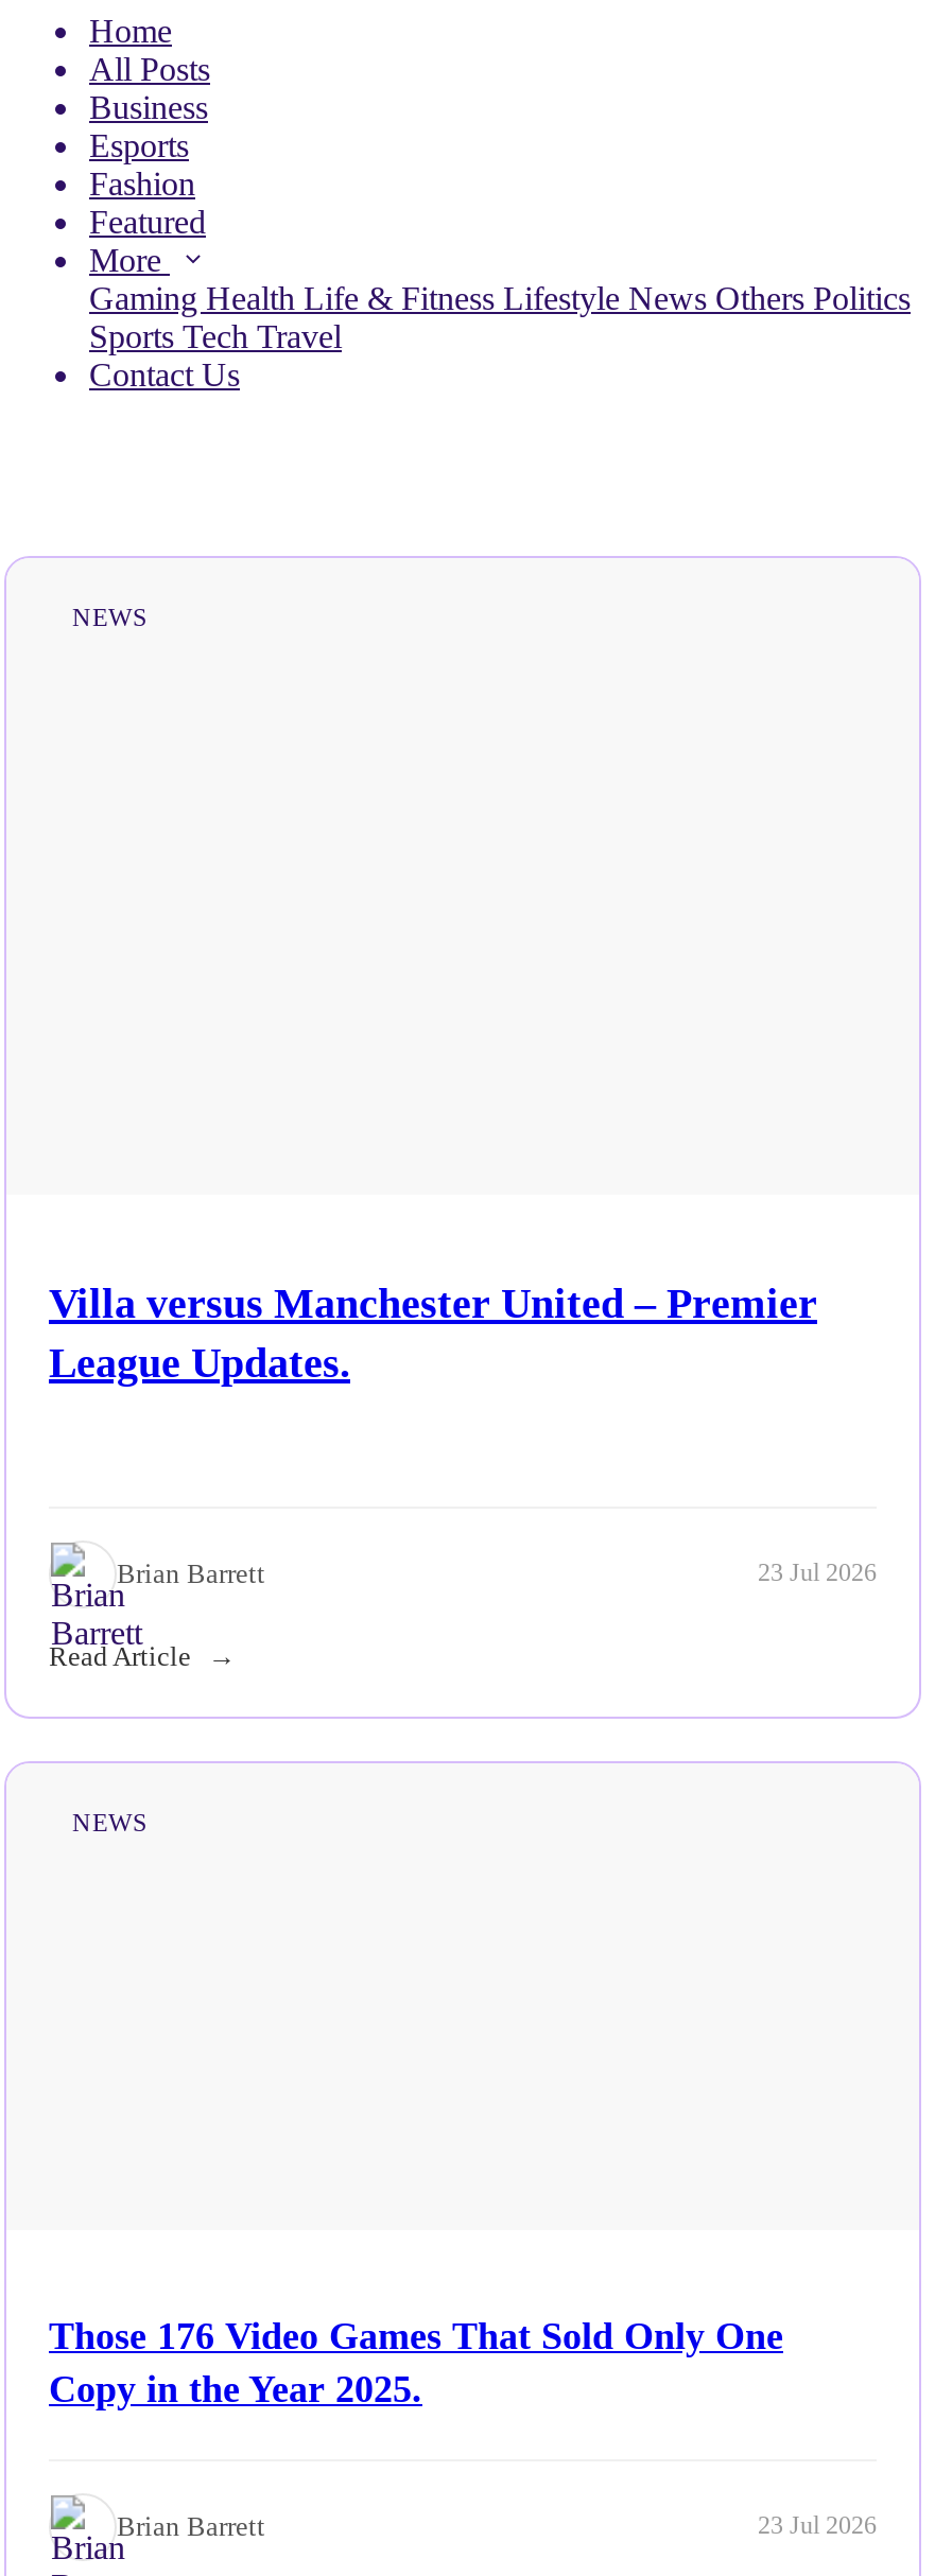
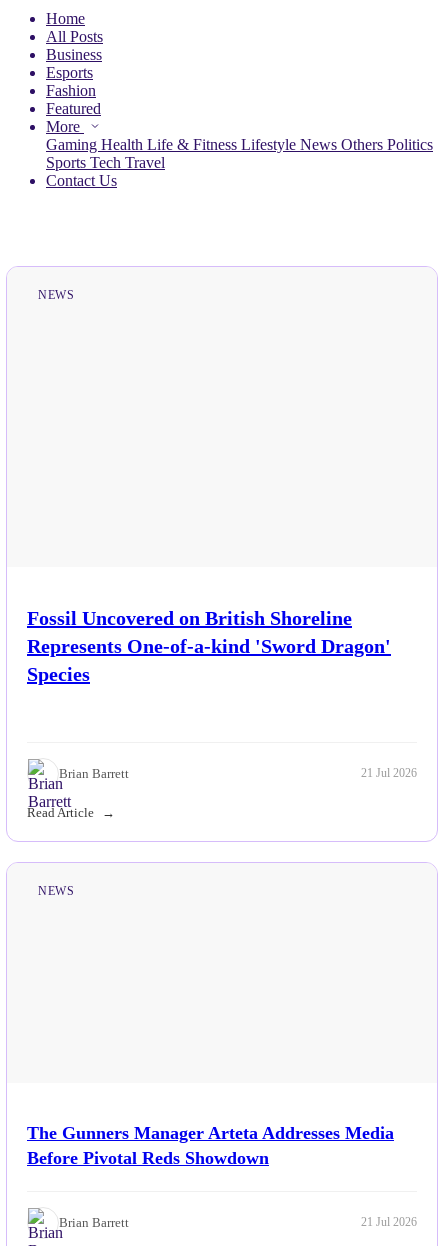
[49,1279,817,1385] Villa versus Manchester United – Premier | League Updates. -> [27,607,391,685] Fossil Uncovered on British Shoreline | Represents One-of-a-kind 'Sword Dragon' | Species
[758,1558,877,1587] 23 Jul 2026 -> [361,766,417,780] 21 Jul 2026
[49,2314,783,2410] Those 176 Video Games That Sold Only One | Copy in the Year 2025. -> [27,1123,394,1168] The Gunners Manager Arteta Addresses Media | Before Pivotal Reds Showdown
[758,2510,877,2540] 23 Jul 2026 -> [361,1215,417,1229] 21 Jul 2026

